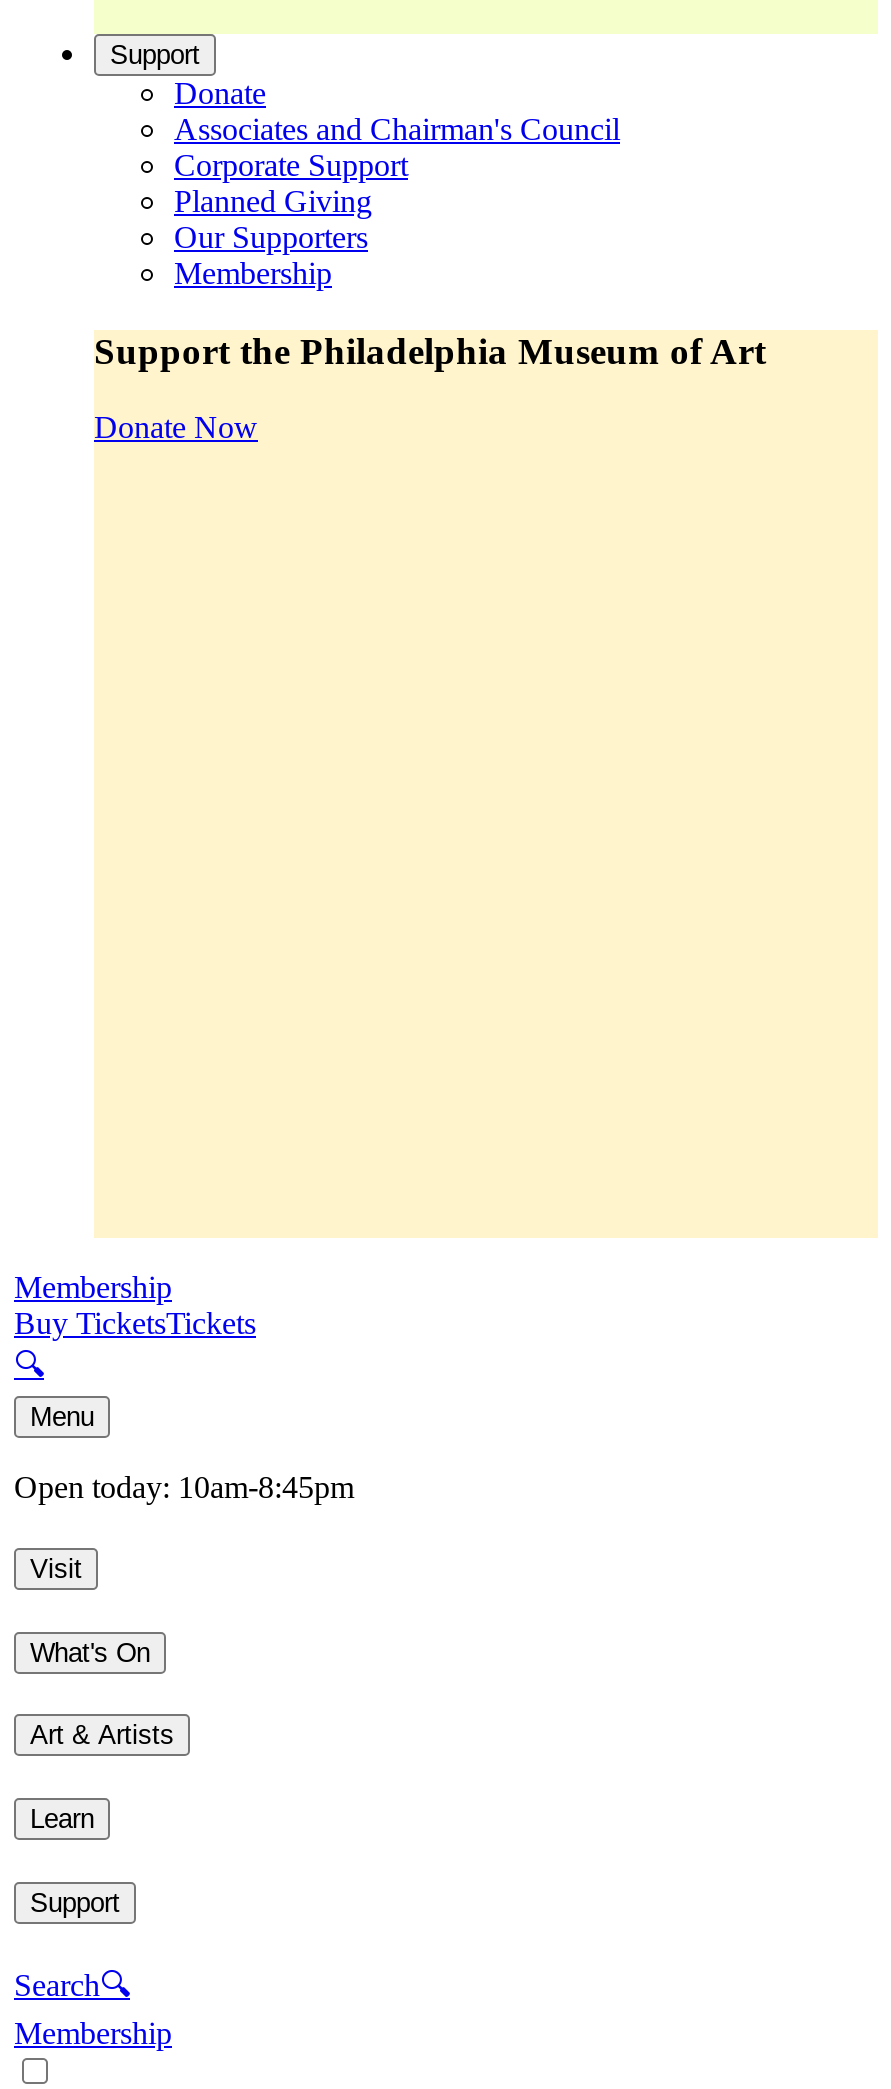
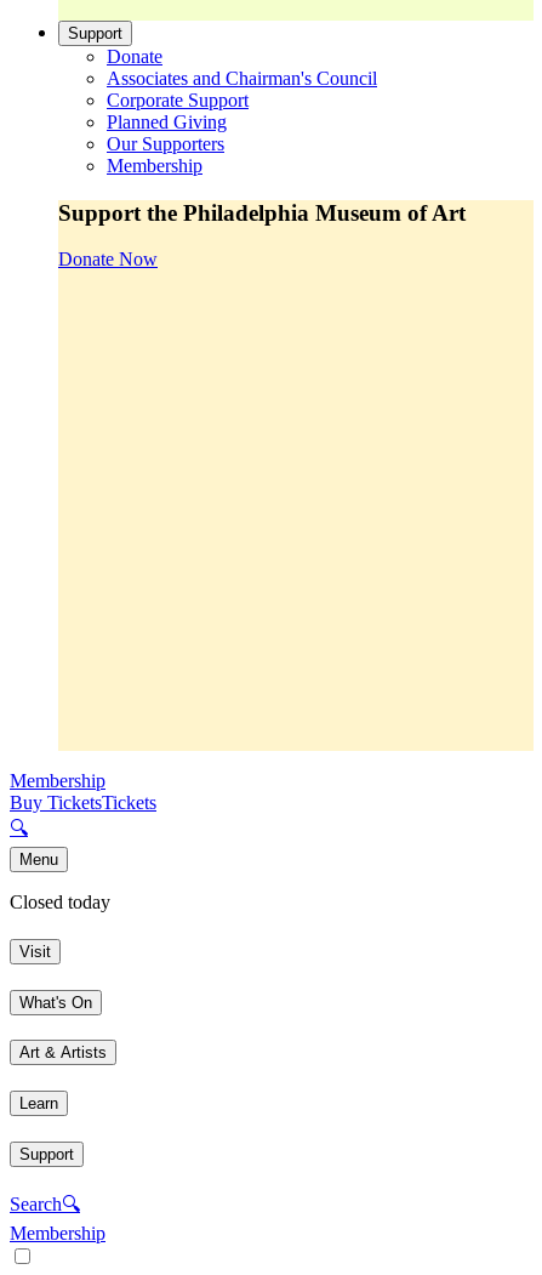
[14,1471,354,1505] Open today: 10am-8:45pm -> [10,892,110,913] Closed today

